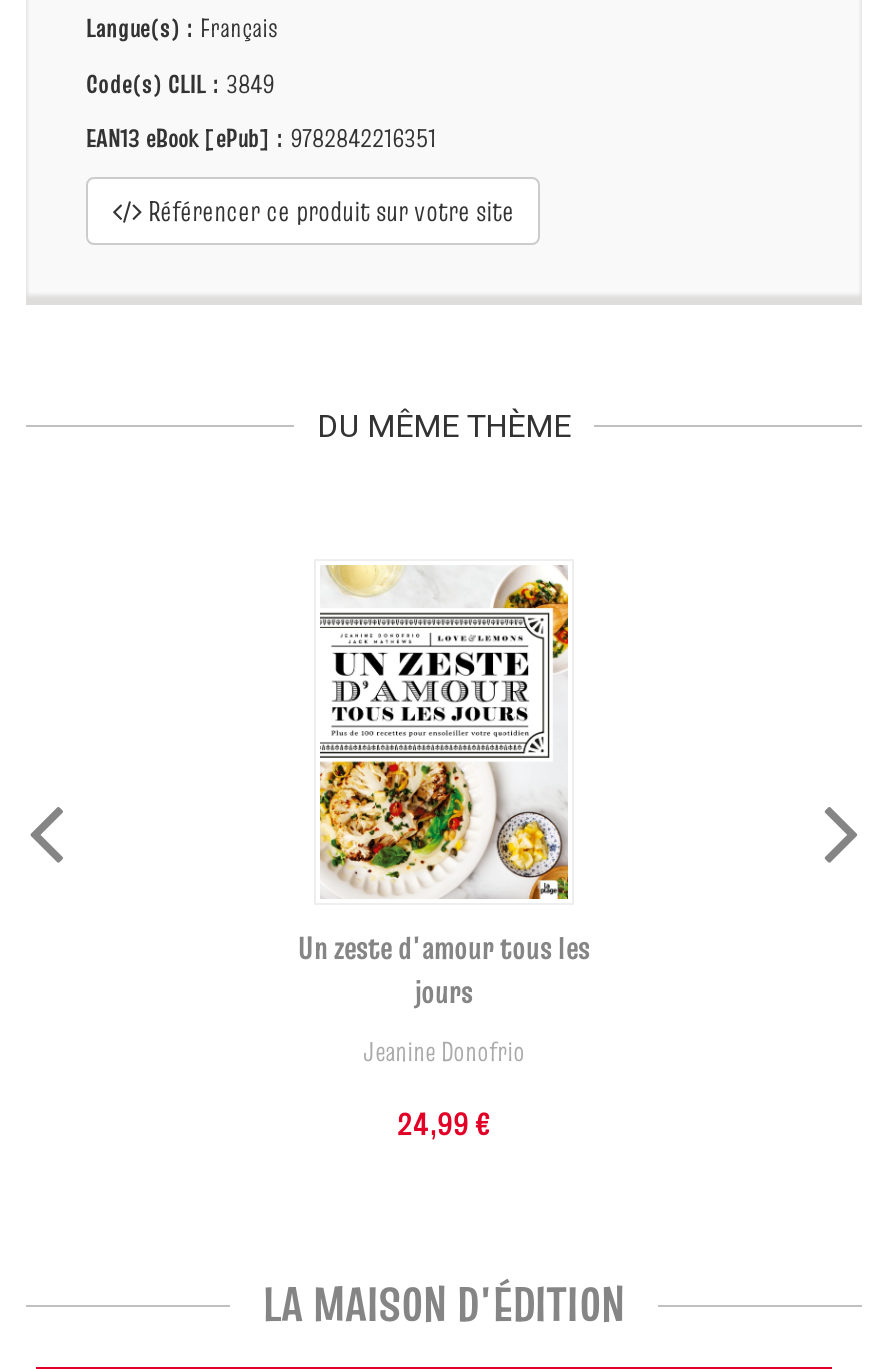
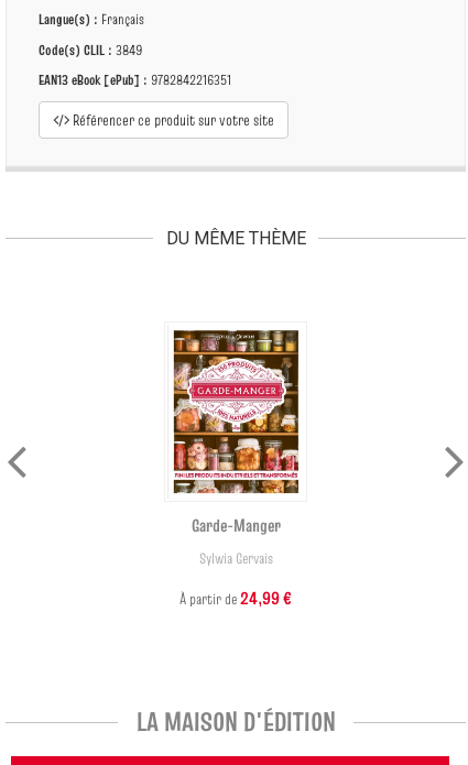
[298,562,590,1014] [image] | Un zeste d'amour tous les | jours -> [167,315,304,537] [image] | Garde-Manger
[363,1034,525,1072] Jeanine Donofrio -> [199,548,273,569] Sylwia Gervais
[397,1102,491,1146] 24,99 € -> [179,585,292,610] À partir de 24,99 €

